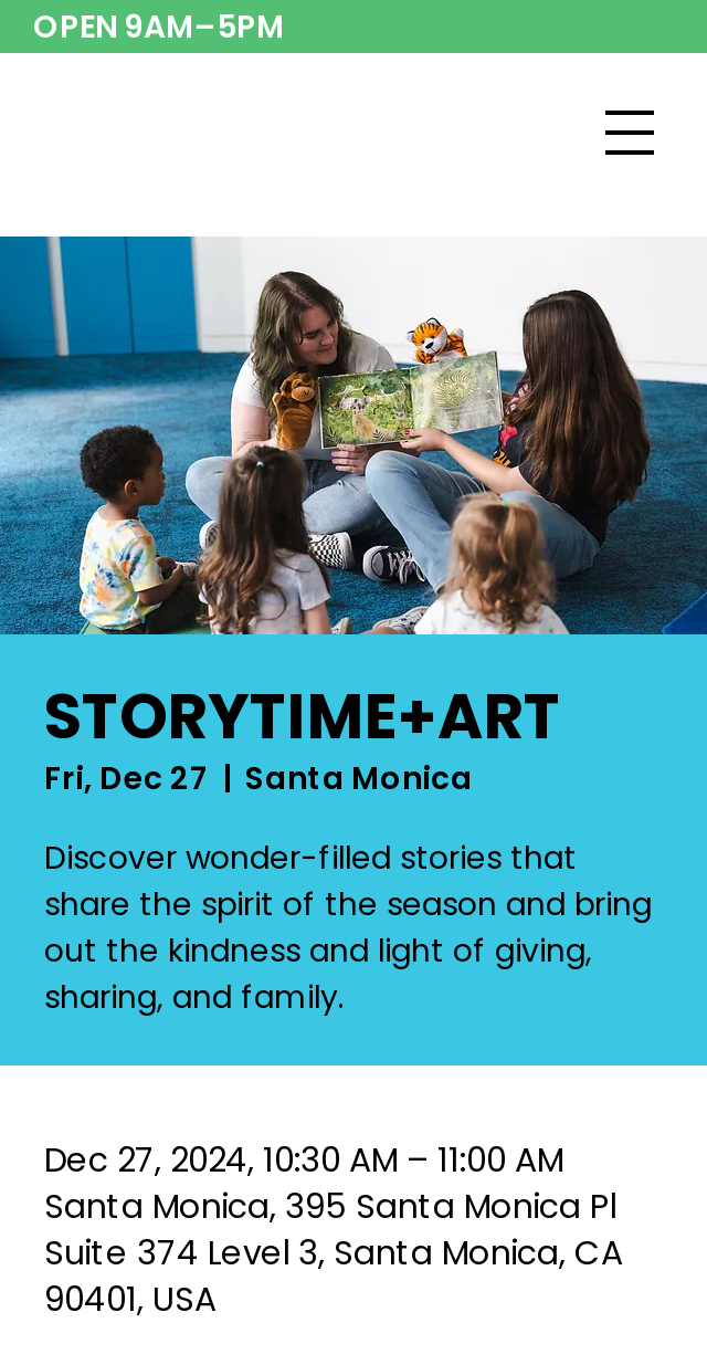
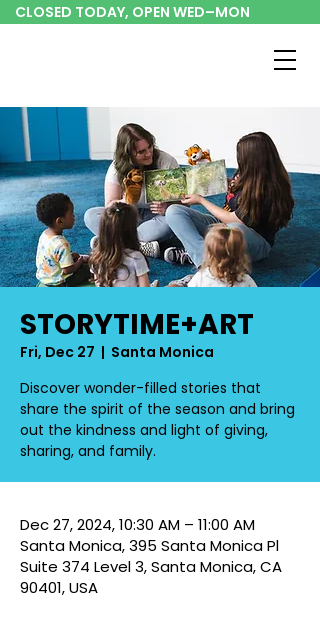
[33,4,285,49] OPEN 9AM–5PM -> [15,2,250,22] CLOSED TODAY, OPEN WED–MON

